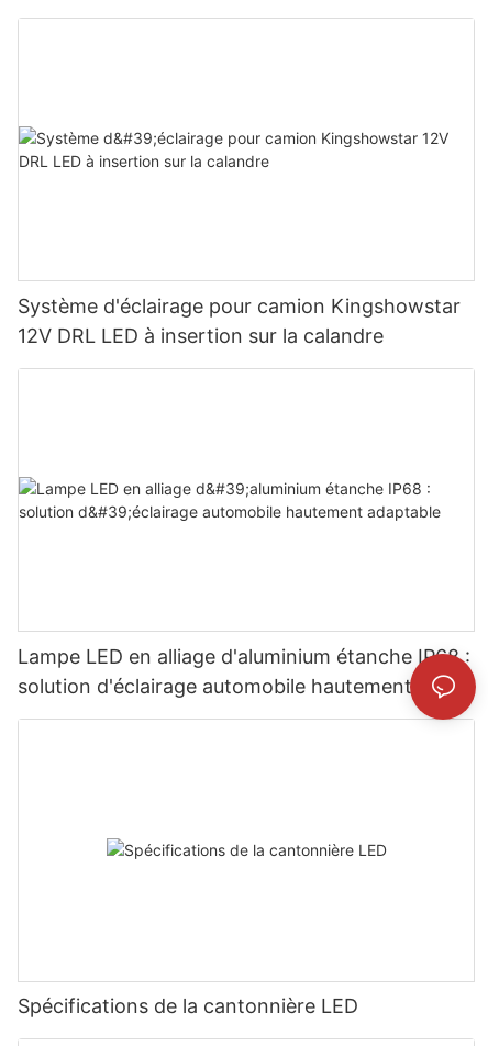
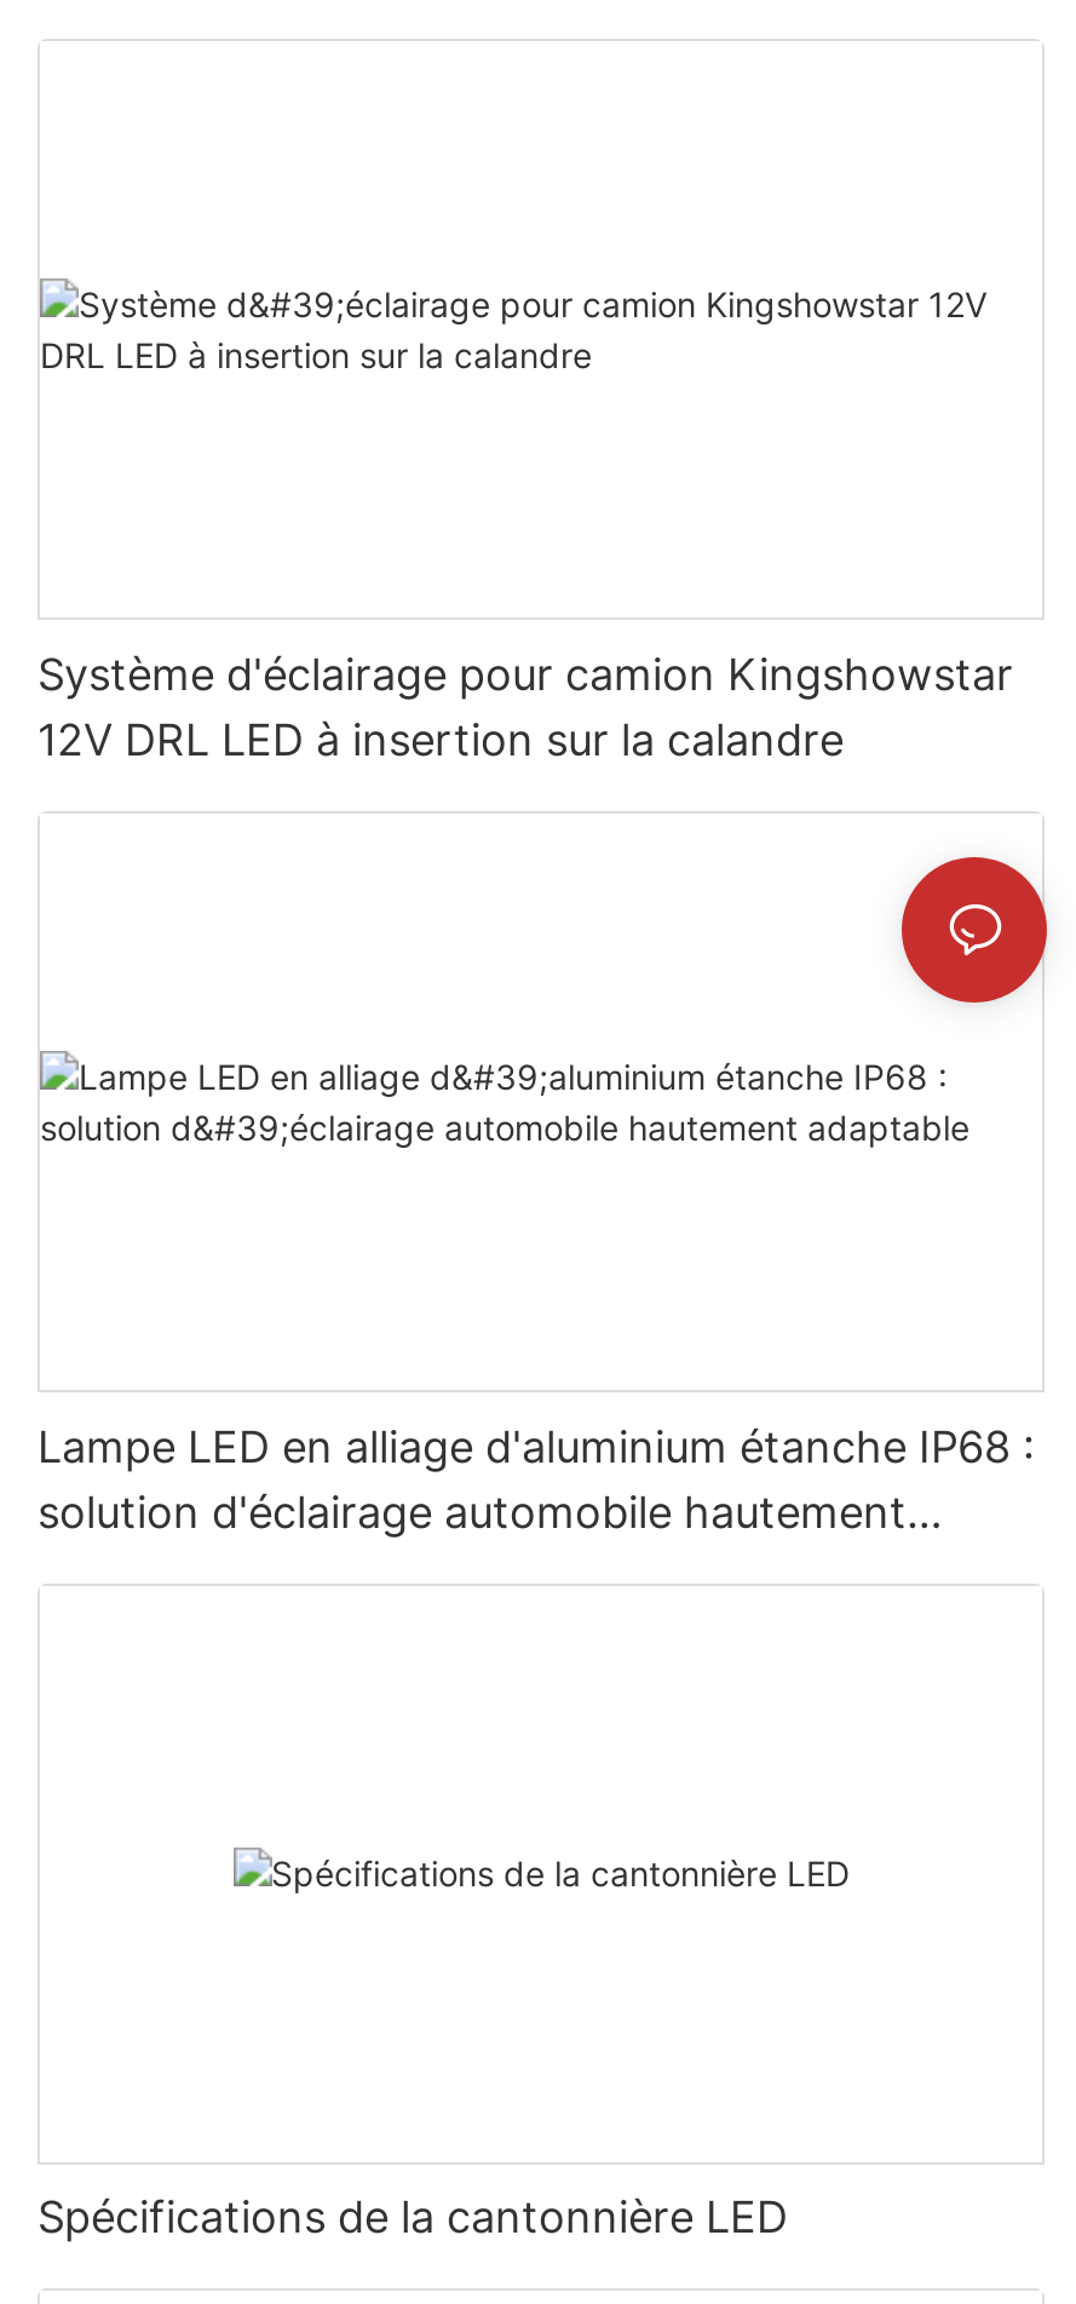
none -> [897,852,1052,1010] [image]
[410,670,478,722] [image] -> none

